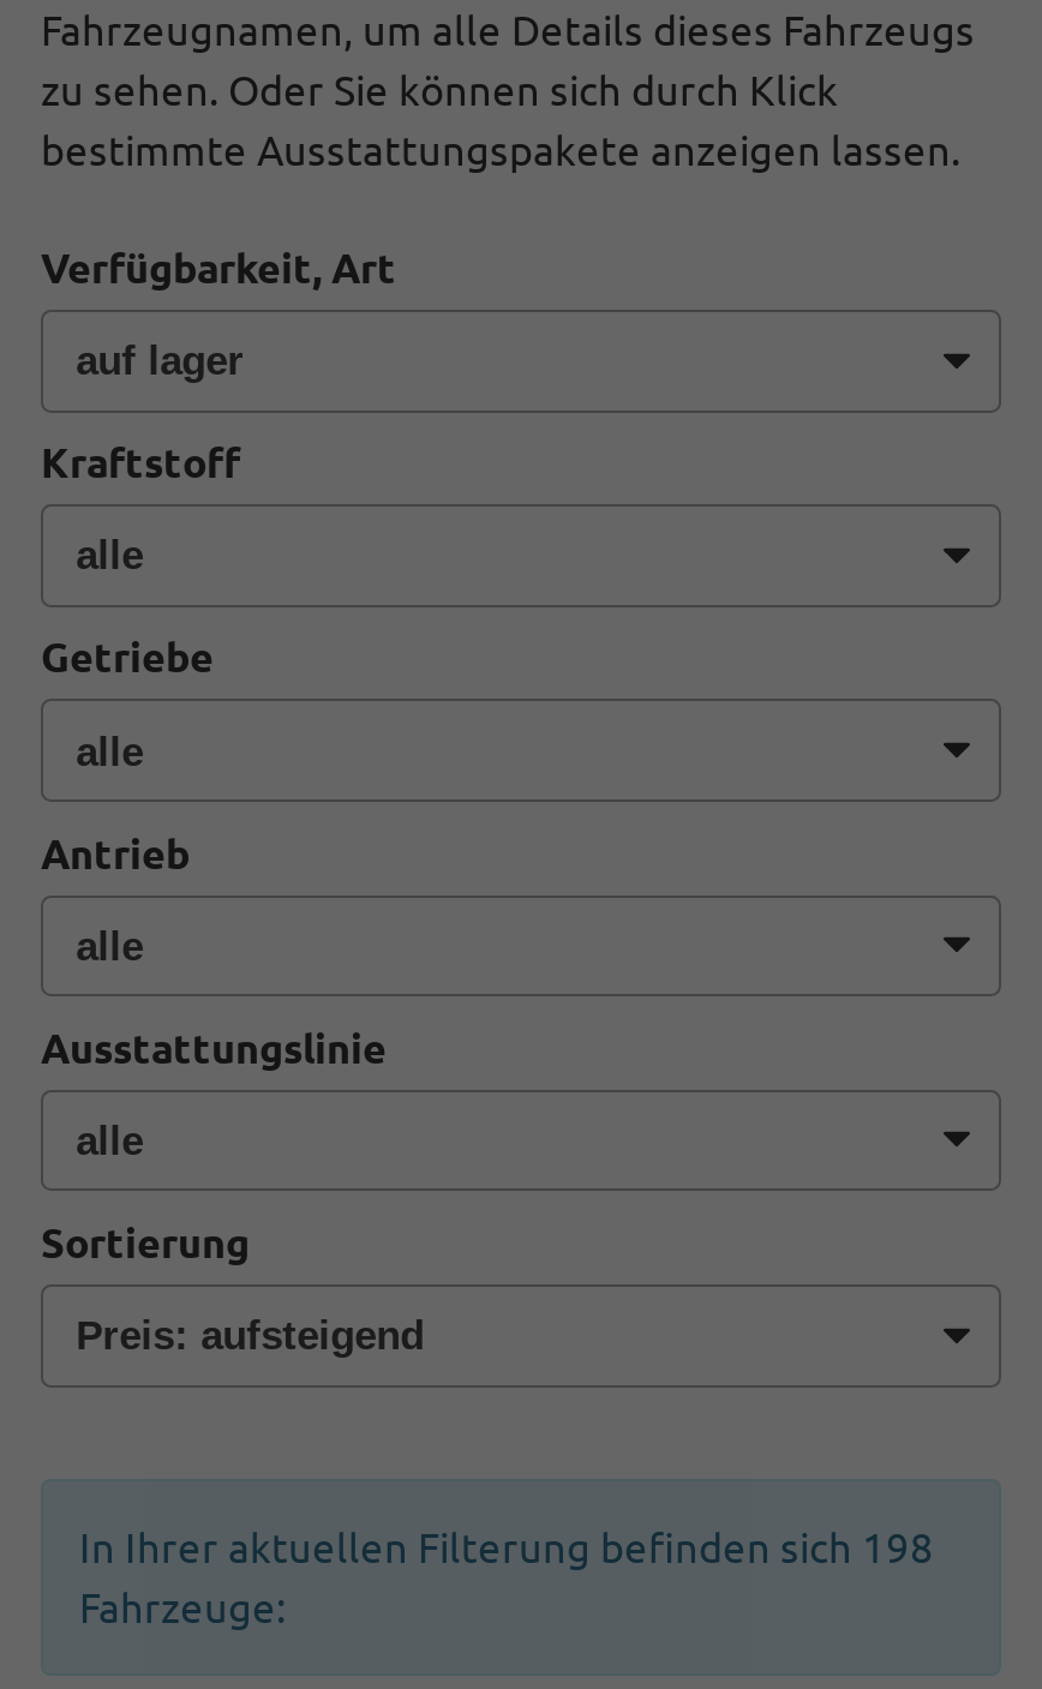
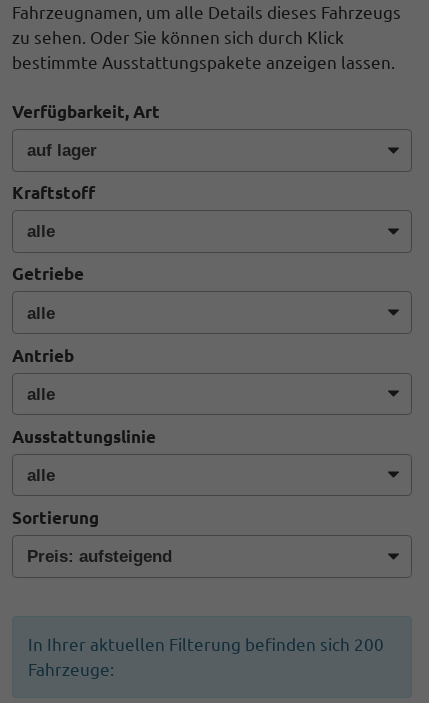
[79,1525,934,1570] In Ihrer aktuellen Filterung befinden sich 198 -> [28,635,384,654] In Ihrer aktuellen Filterung befinden sich 200

